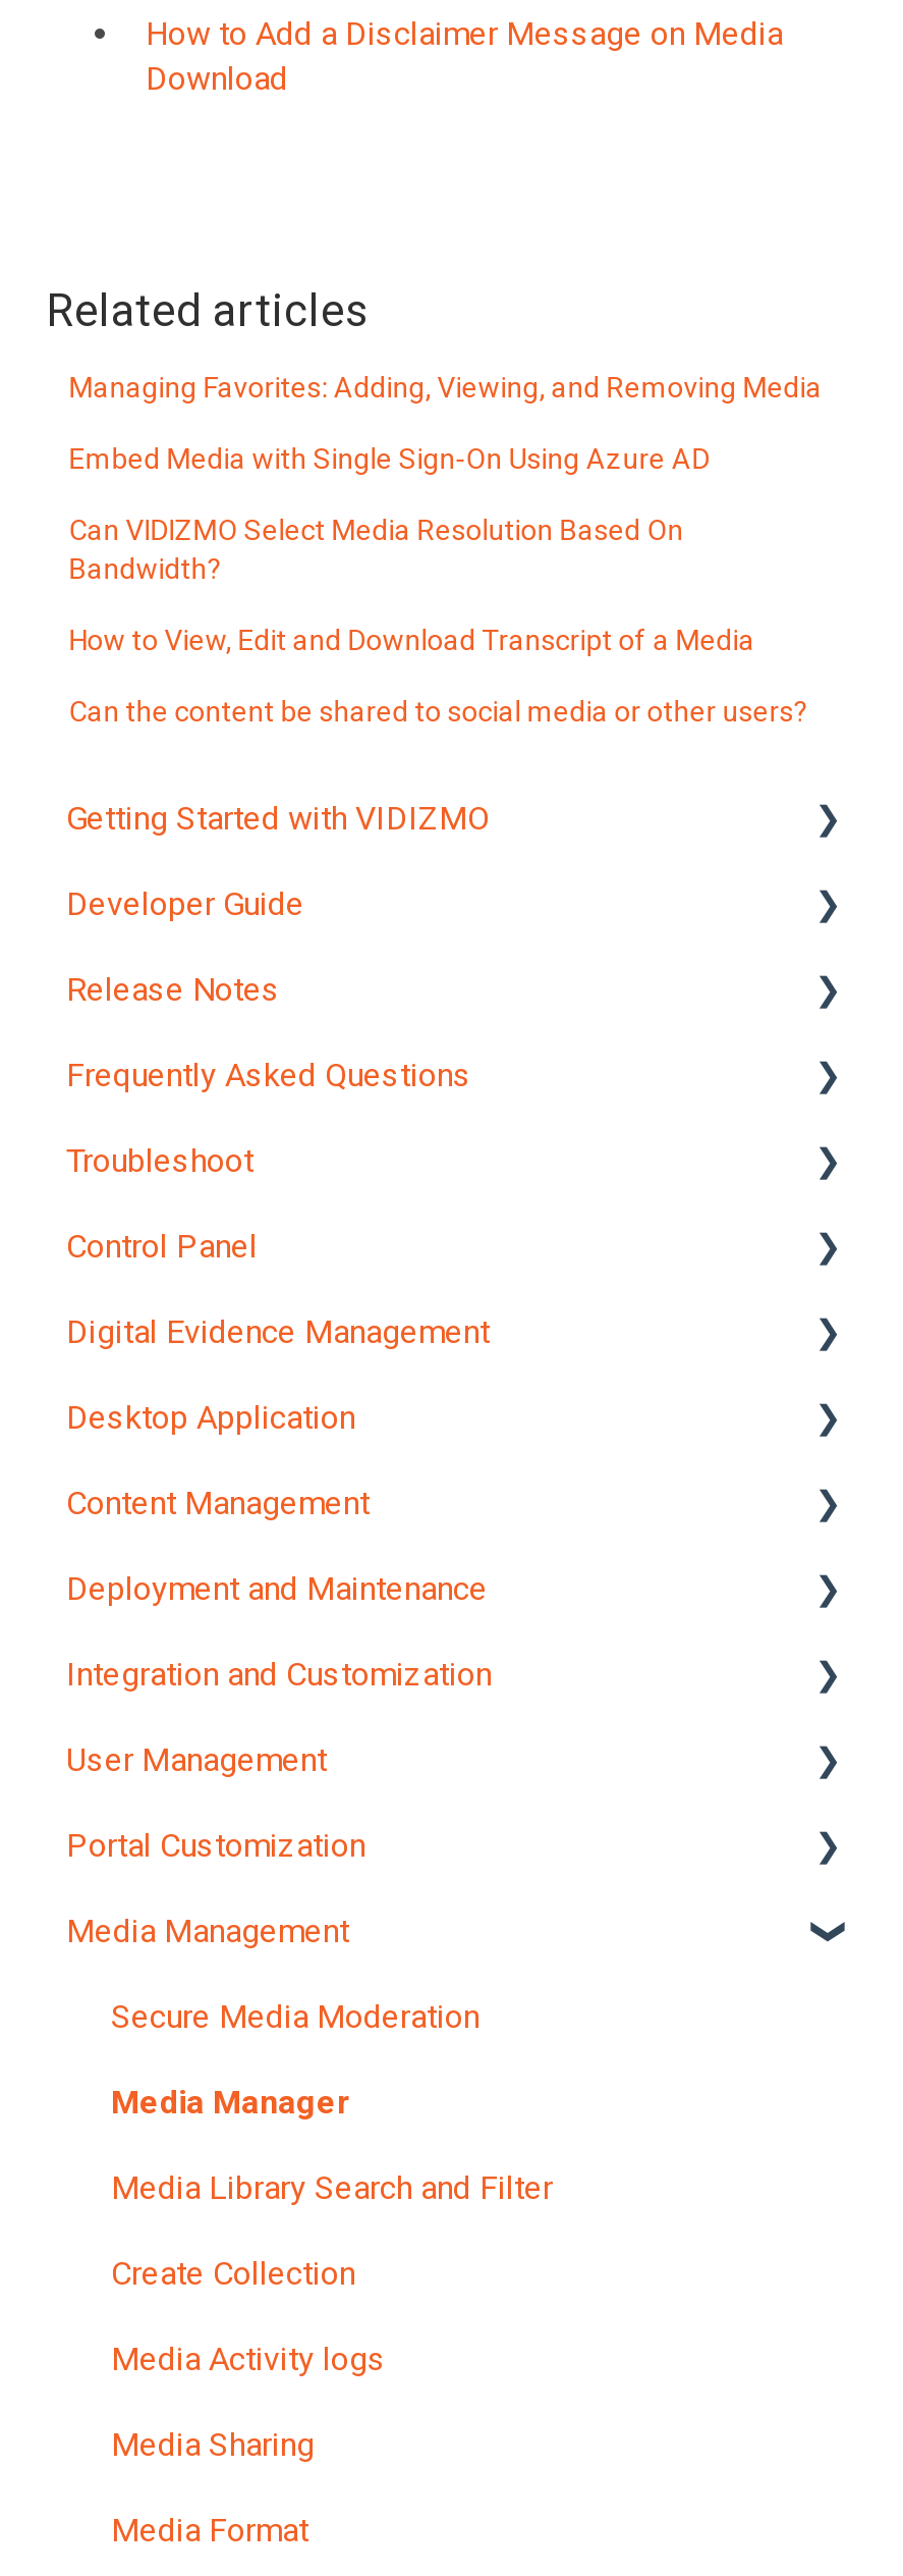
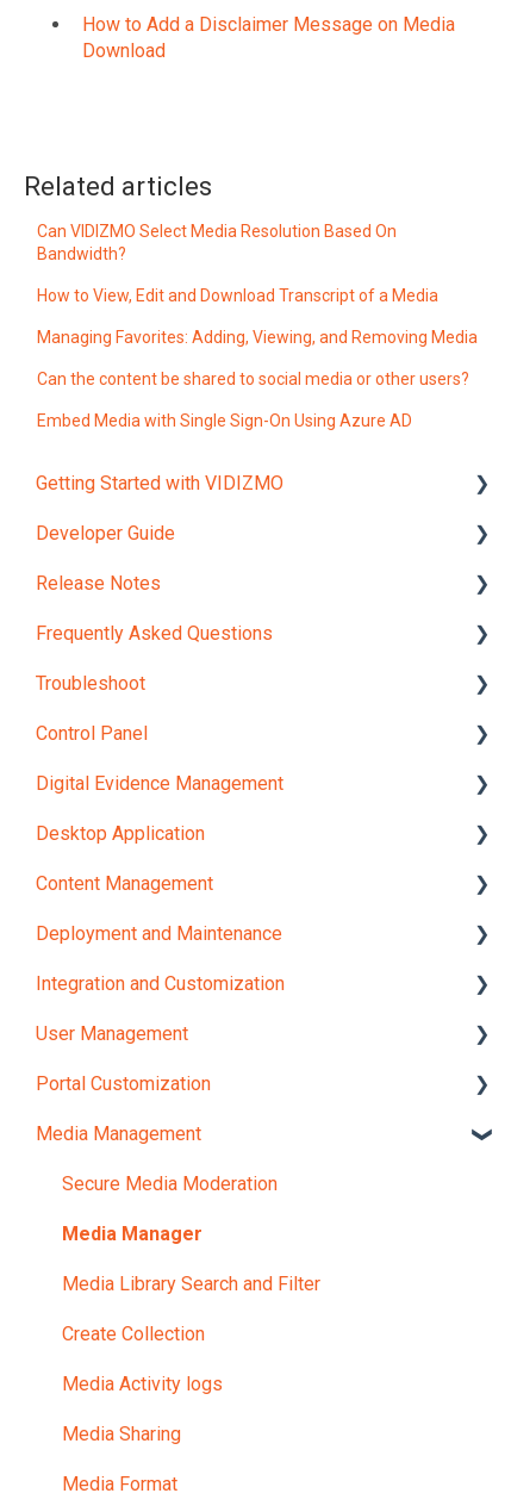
moved [69,370,822,403] -> [37,327,478,346]: Managing Favorites: Adding, Viewing, and Removing Media
moved [69,442,710,474] -> [37,411,412,430]: Embed Media with Single Sign-On Using Azure AD
moved [69,513,755,656] -> [37,221,439,305]: Can VIDIZMO Select Media Resolution Based On | Bandwidth? | How to View, Edit and Download Transcript of a Media
moved [69,694,808,727] -> [37,369,470,388]: Can the content be shared to social media or other users?

